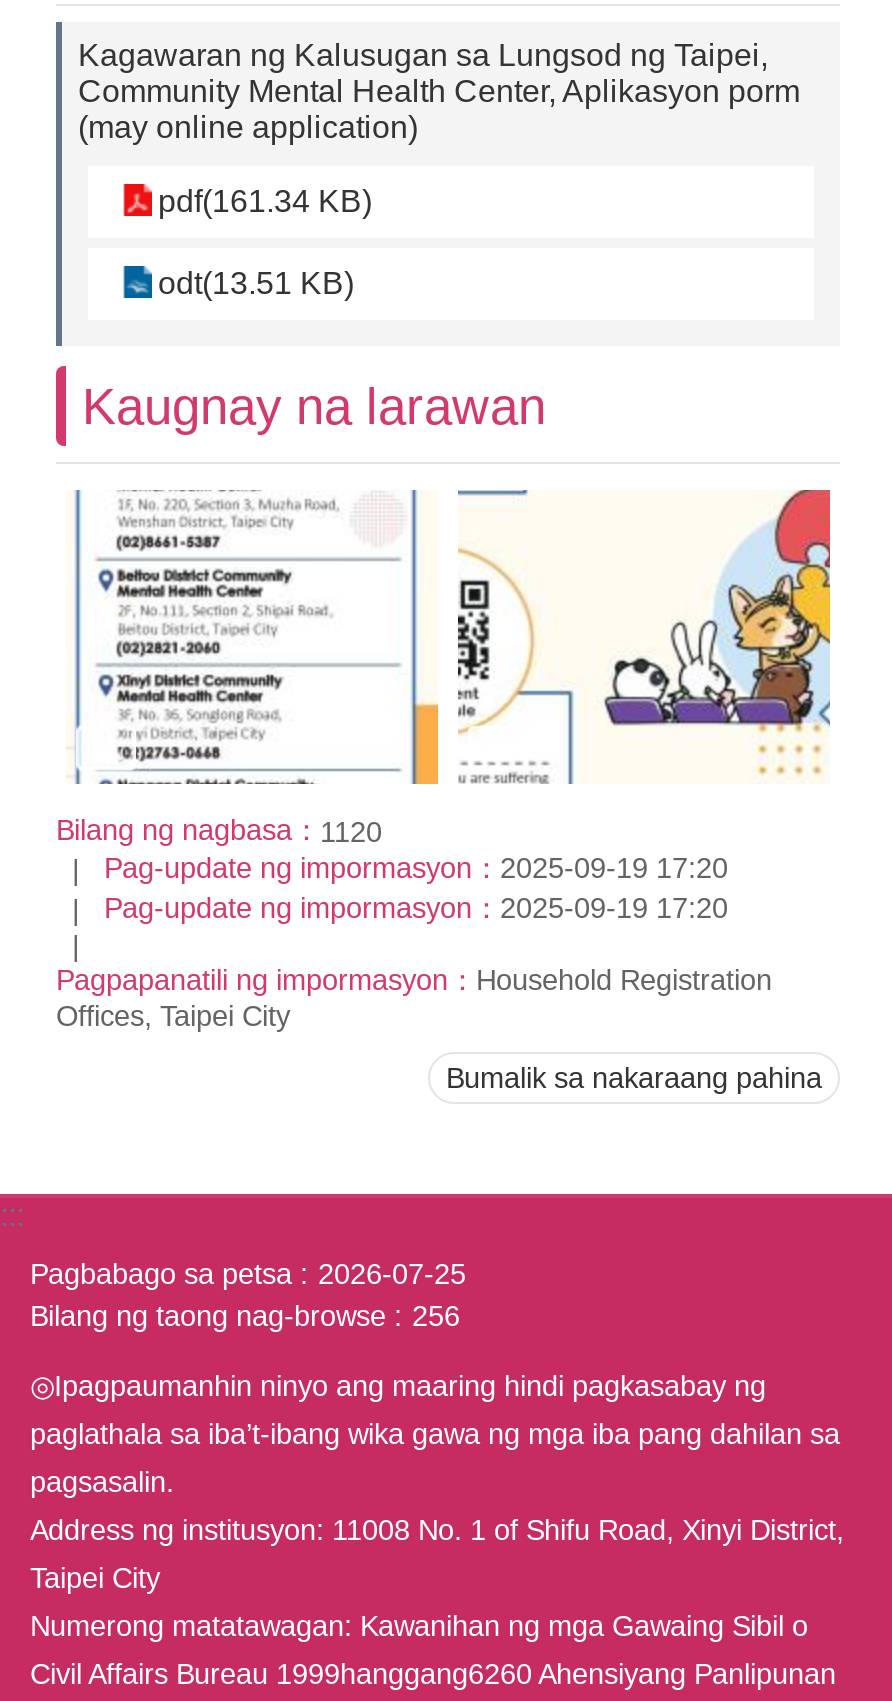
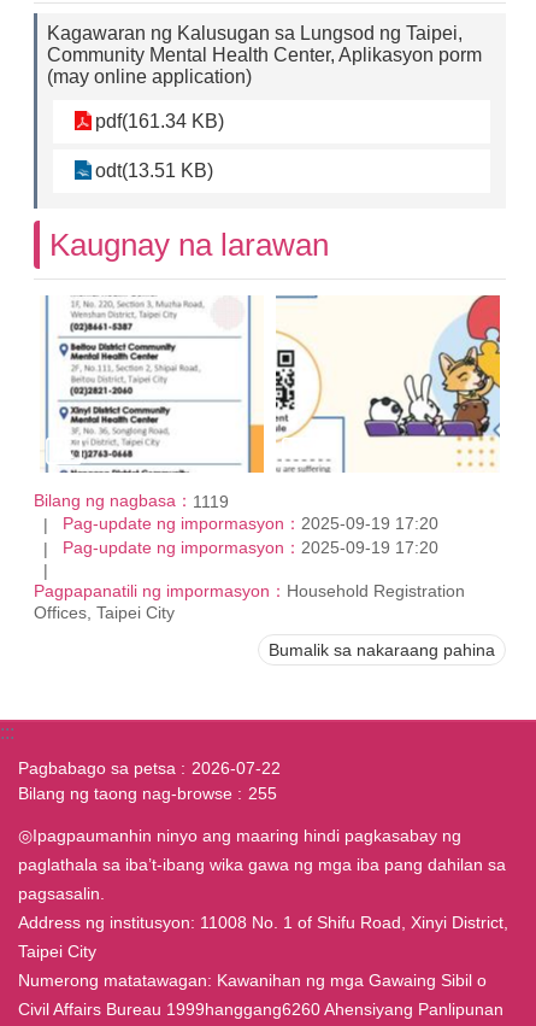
[56,813,382,848] Bilang ng nagbasa：1120 -> [34,490,229,511] Bilang ng nagbasa：1119
[30,1259,466,1291] Pagbabago sa petsa 2026-07-25 -> [18,759,281,778] Pagbabago sa petsa 2026-07-22
[30,1301,460,1333] Bilang ng taong nag-browse 256 -> [18,784,277,803] Bilang ng taong nag-browse 255

